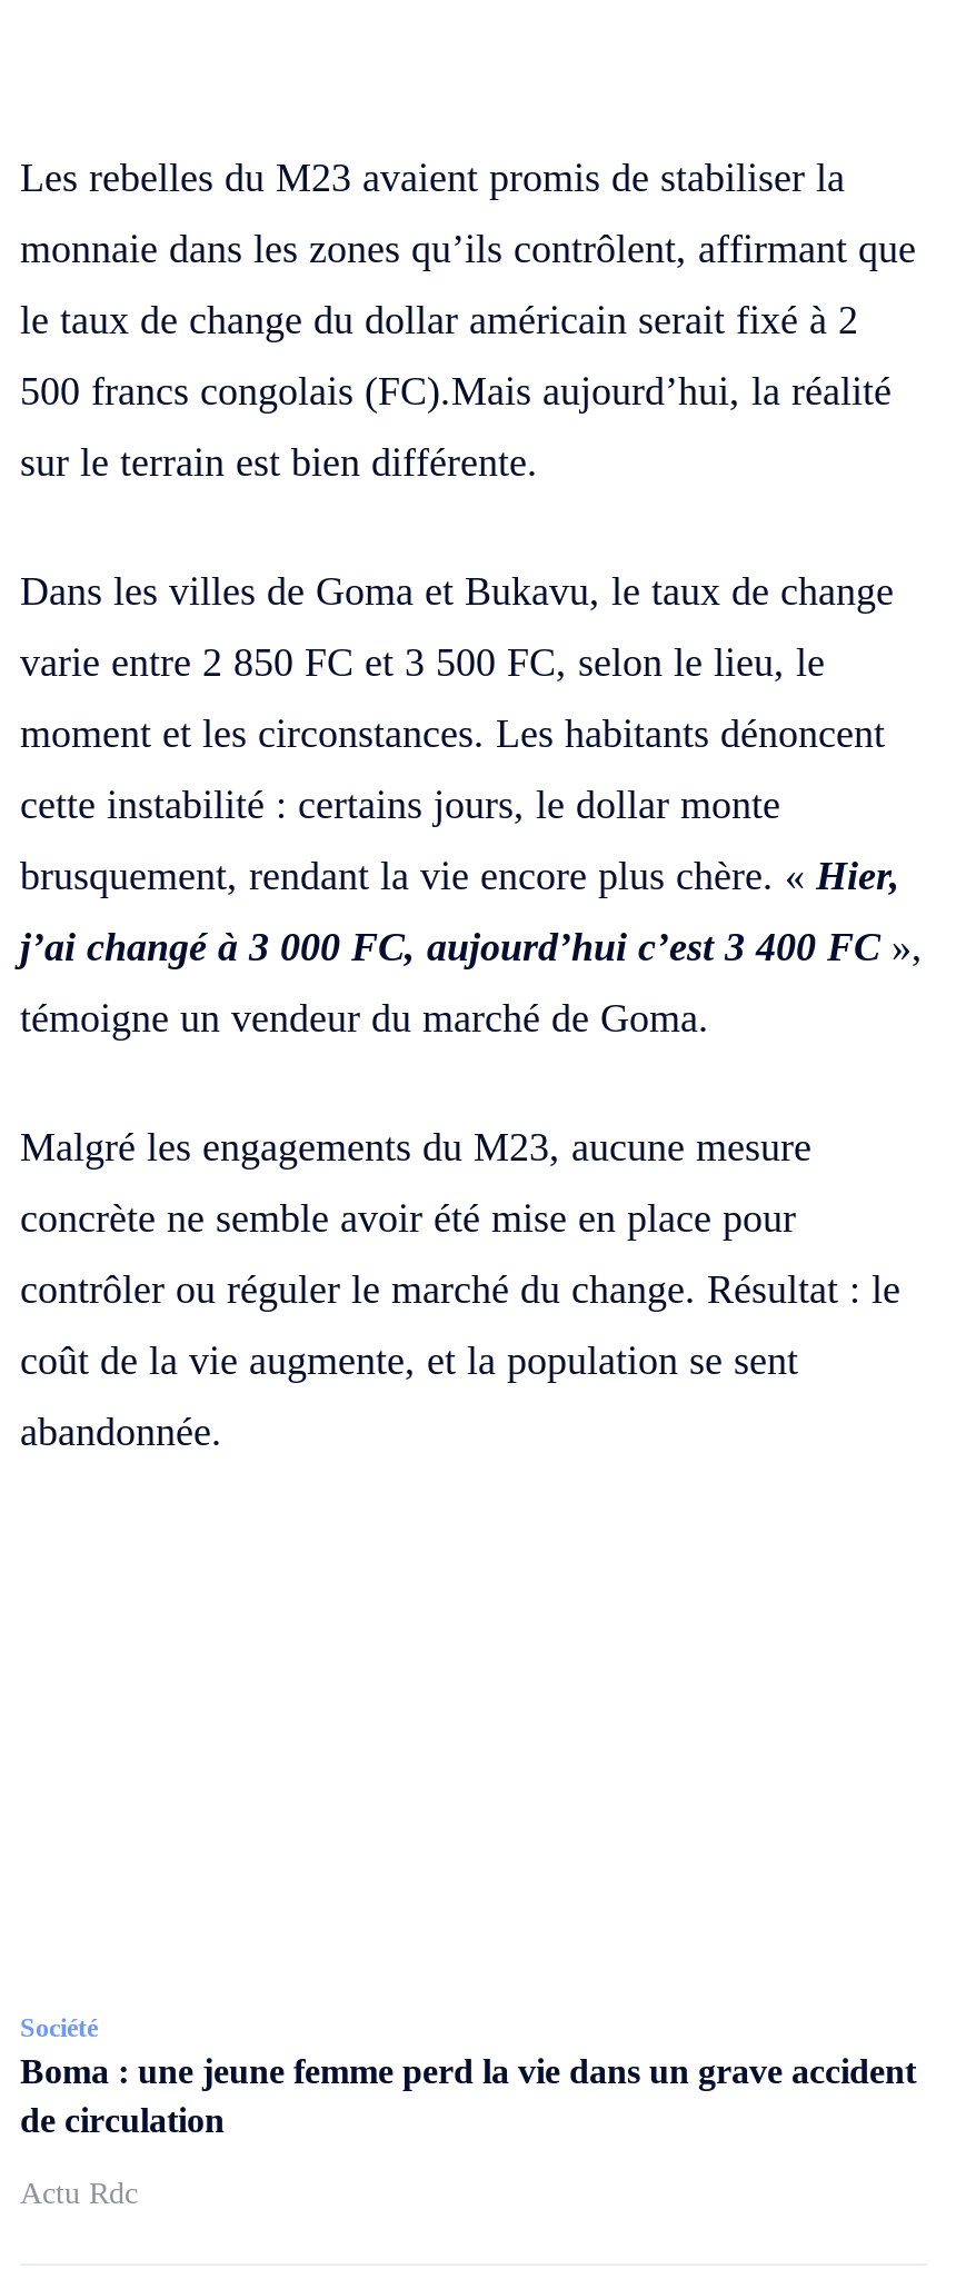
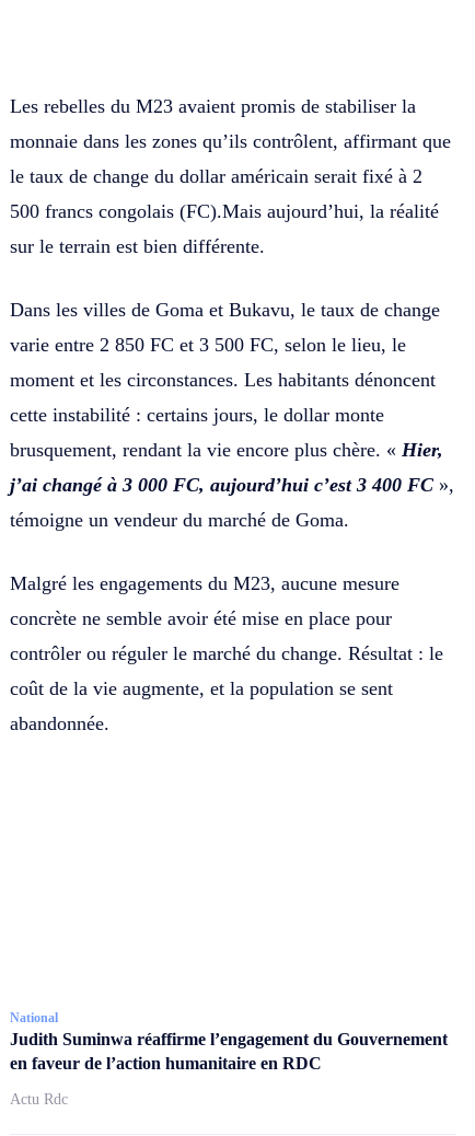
[20,2012,916,2139] Société | Boma : une jeune femme perd la vie dans un grave accident | de circulation -> [10,1010,448,1072] National | Judith Suminwa réaffirme l’engagement du Gouvernement | en faveur de l’action humanitaire en RDC

